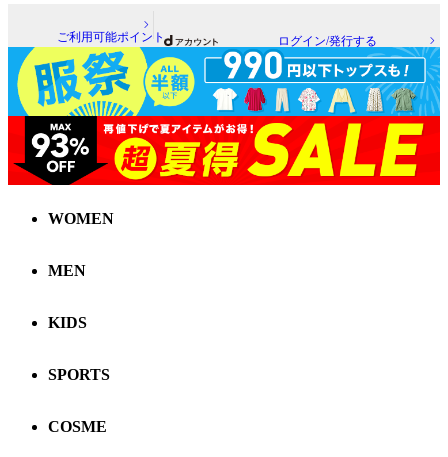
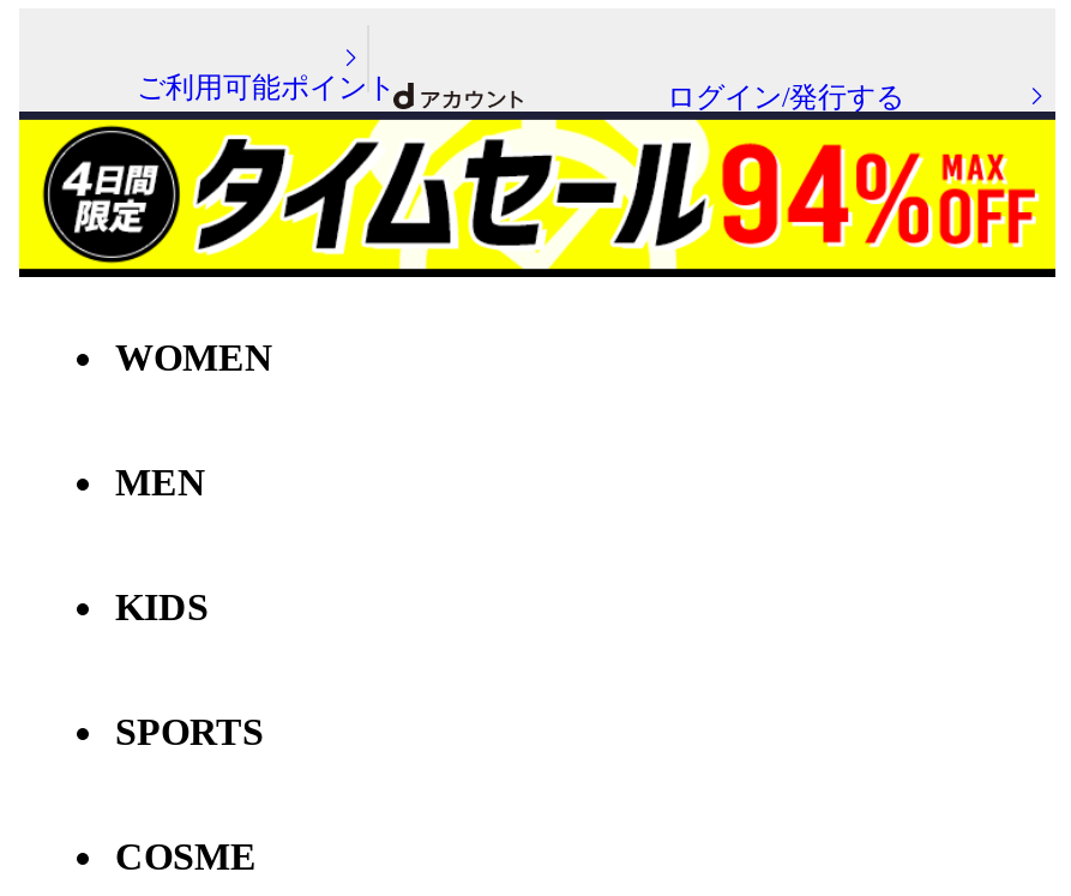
[7,46,441,186] [image] -> [17,109,1058,279] [image]

